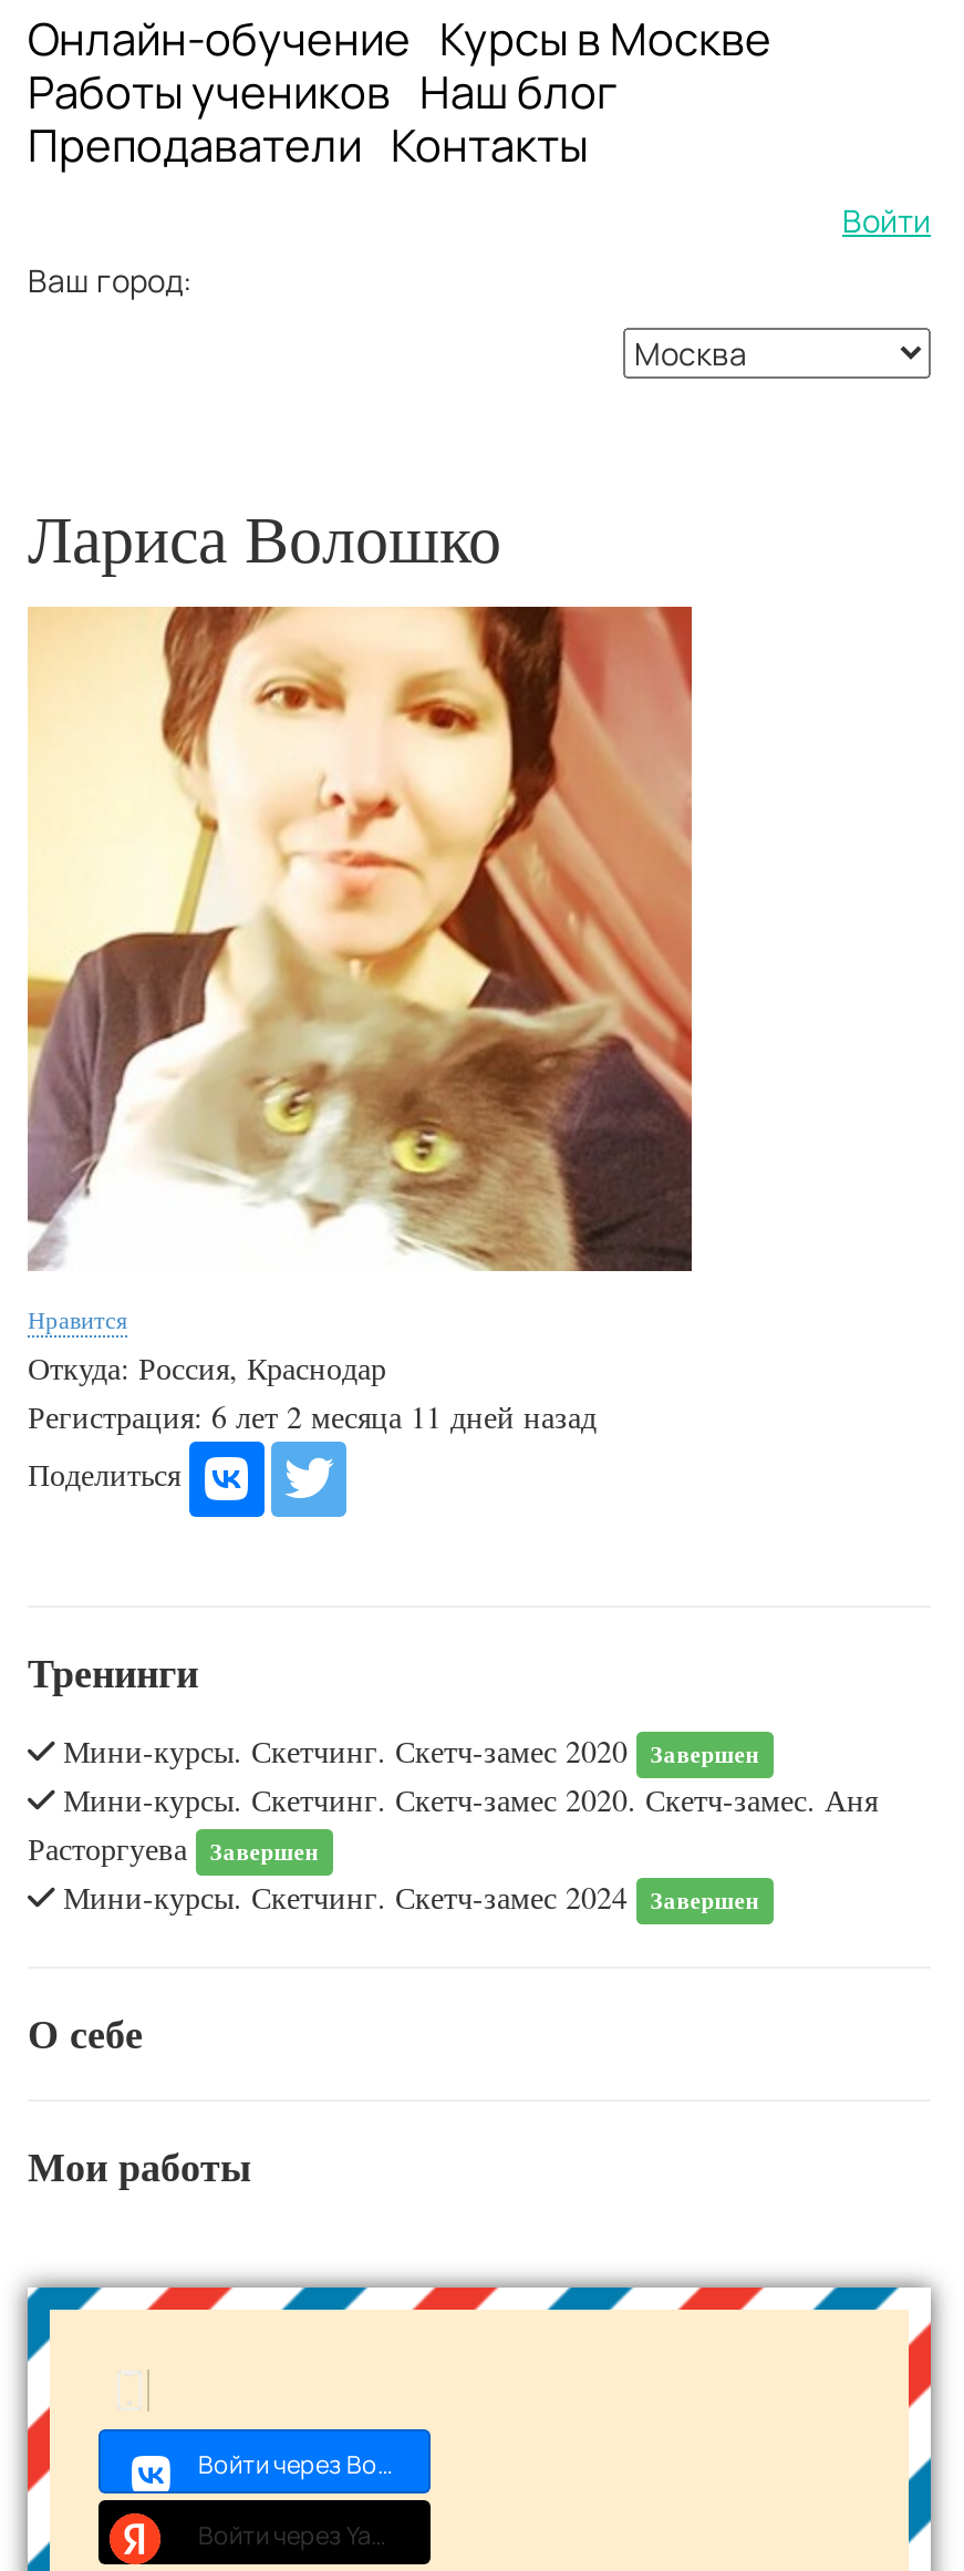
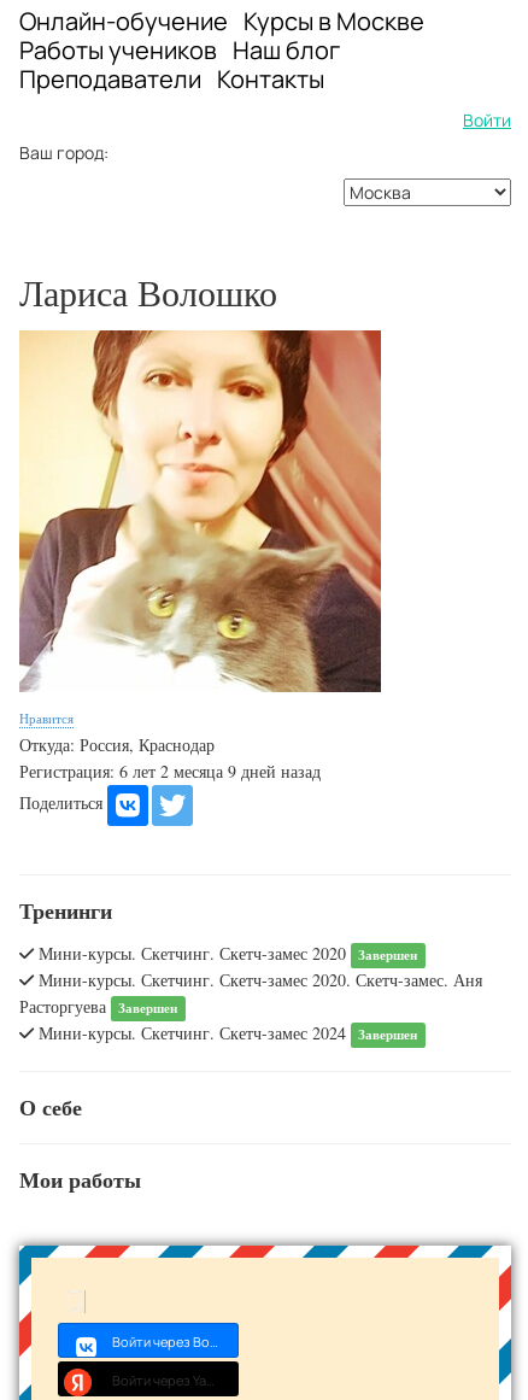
[28,1395,597,1437] Регистрация: 6 лет 2 месяца 11 дней назад -> [19,760,321,783] Регистрация: 6 лет 2 месяца 9 дней назад

